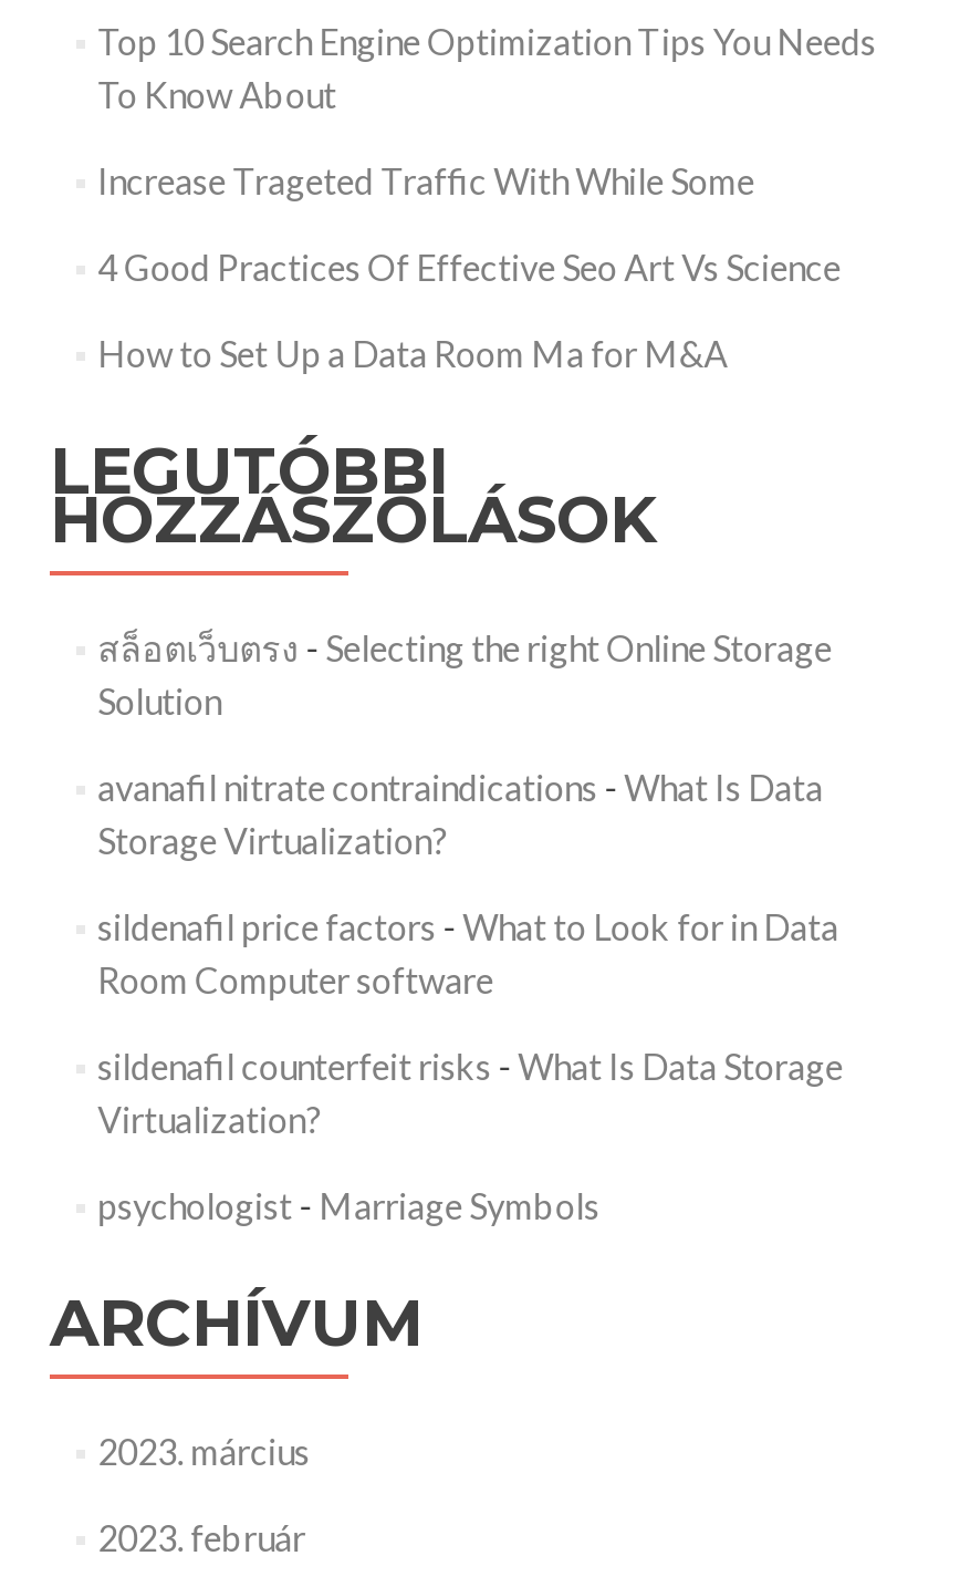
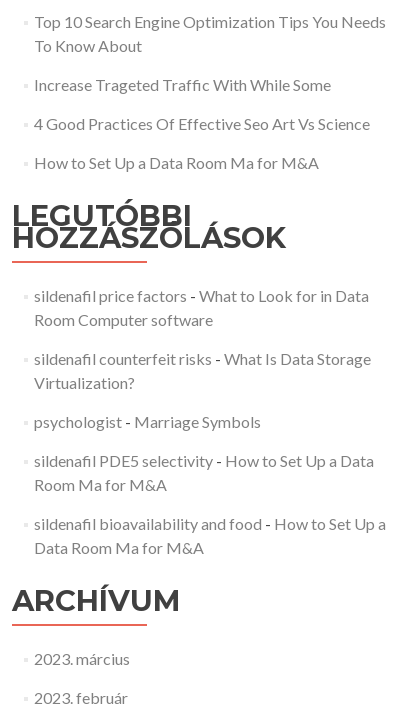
[98,625,832,860] สล็อตเว็บตรง- Selecting the right Online Storage | Solution | avanafil nitrate contraindications - What Is Data | Storage Virtualization? -> none
moved [98,904,843,1225] -> [34,285,371,430]: sildenafil price factors - What to Look for in Data | Room Computer software | sildenafil counterfeit risks - What Is Data Storage | Virtualization? | psychologist - Marriage Symbols
none -> [34,450,386,556] sildenafil PDE5 selectivity - How to Set Up a Data | Room Ma for M&A | sildenafil bioavailability and food - How to Set Up a | Data Room Ma for M&A

